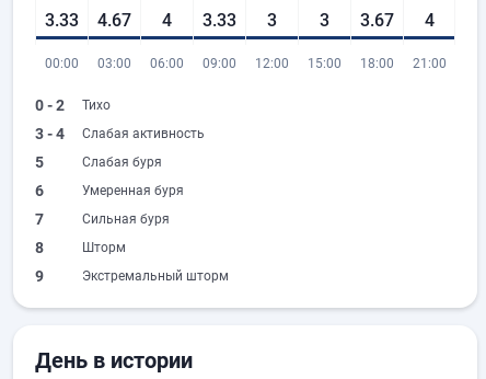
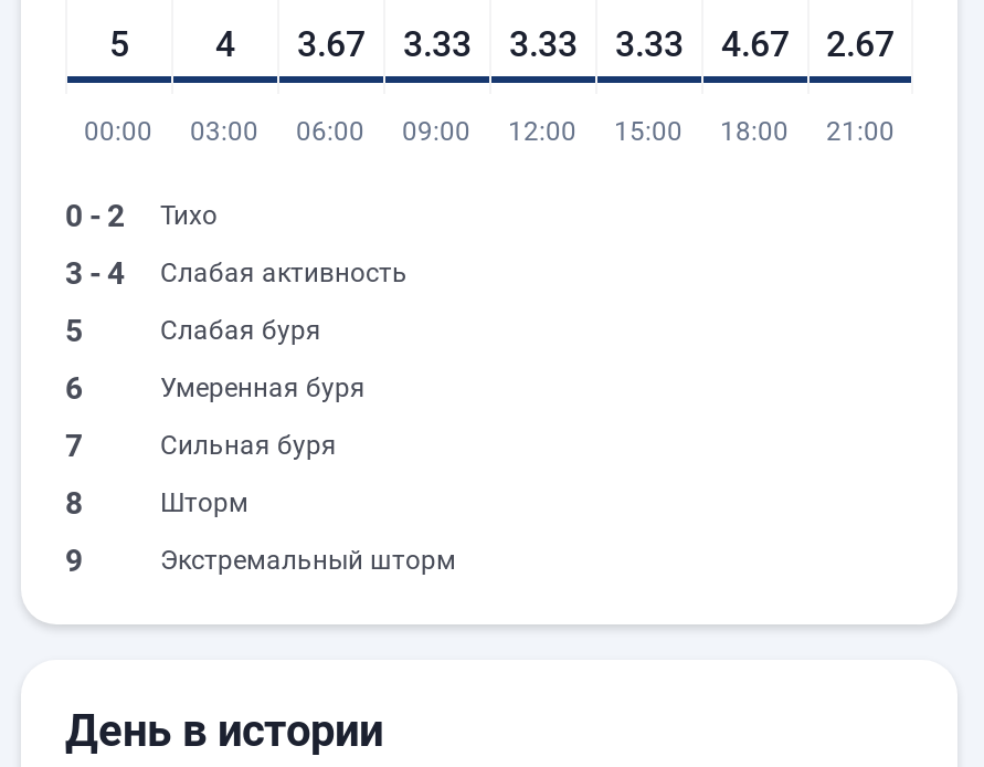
[45,10,79,31] 3.33 -> [109,23,129,65] 5
[97,10,131,31] 4.67 -> [215,23,235,65] 4
[162,10,172,31] 4 -> [297,23,366,65] 3.67
[267,10,277,31] 3 -> [509,23,578,65] 3.33
[320,10,329,31] 3 -> [615,23,684,65] 3.33
[360,10,394,31] 3.67 -> [721,23,790,65] 4.67
[424,10,434,31] 4 -> [826,23,895,65] 2.67

